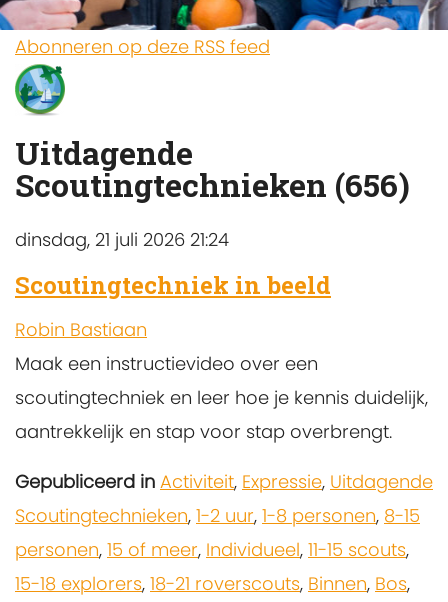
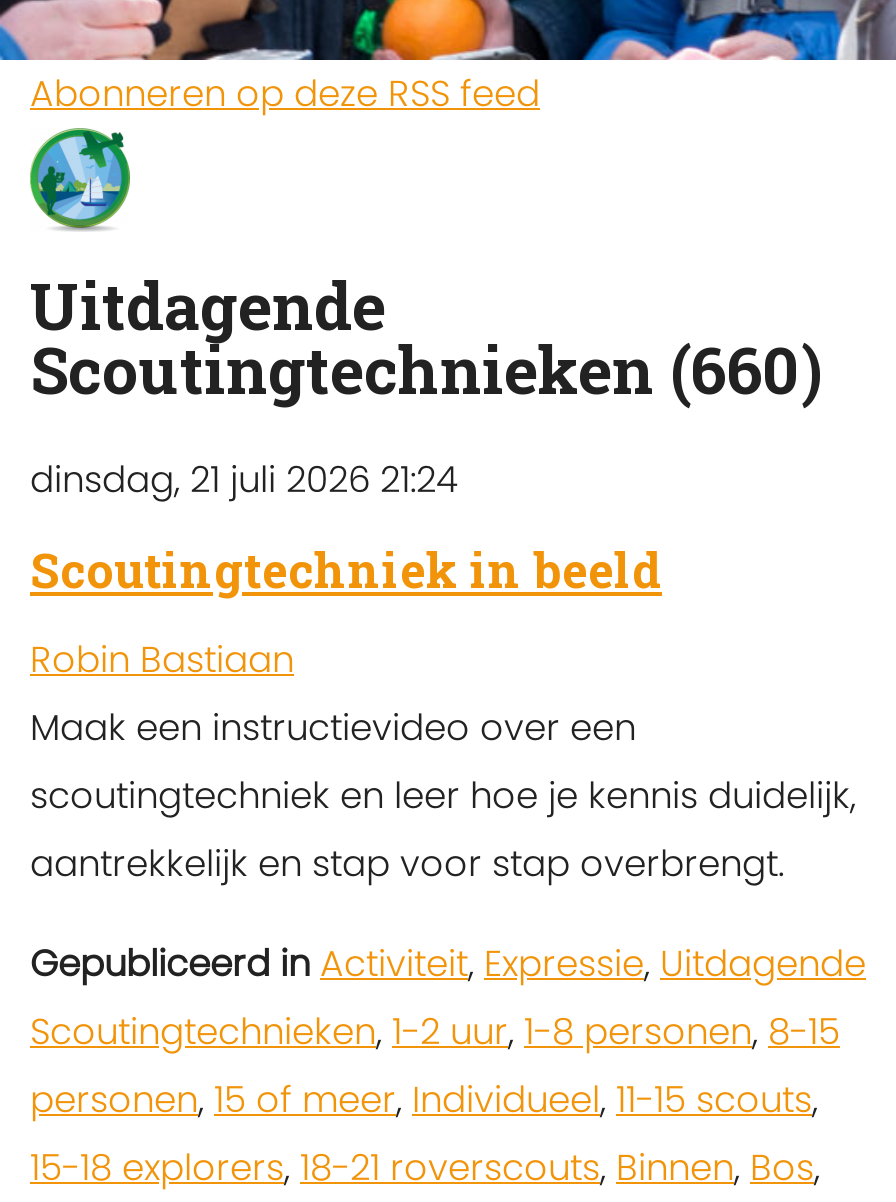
[15,163,410,206] Scoutingtechnieken (656) -> [30,327,824,413] Scoutingtechnieken (660)

